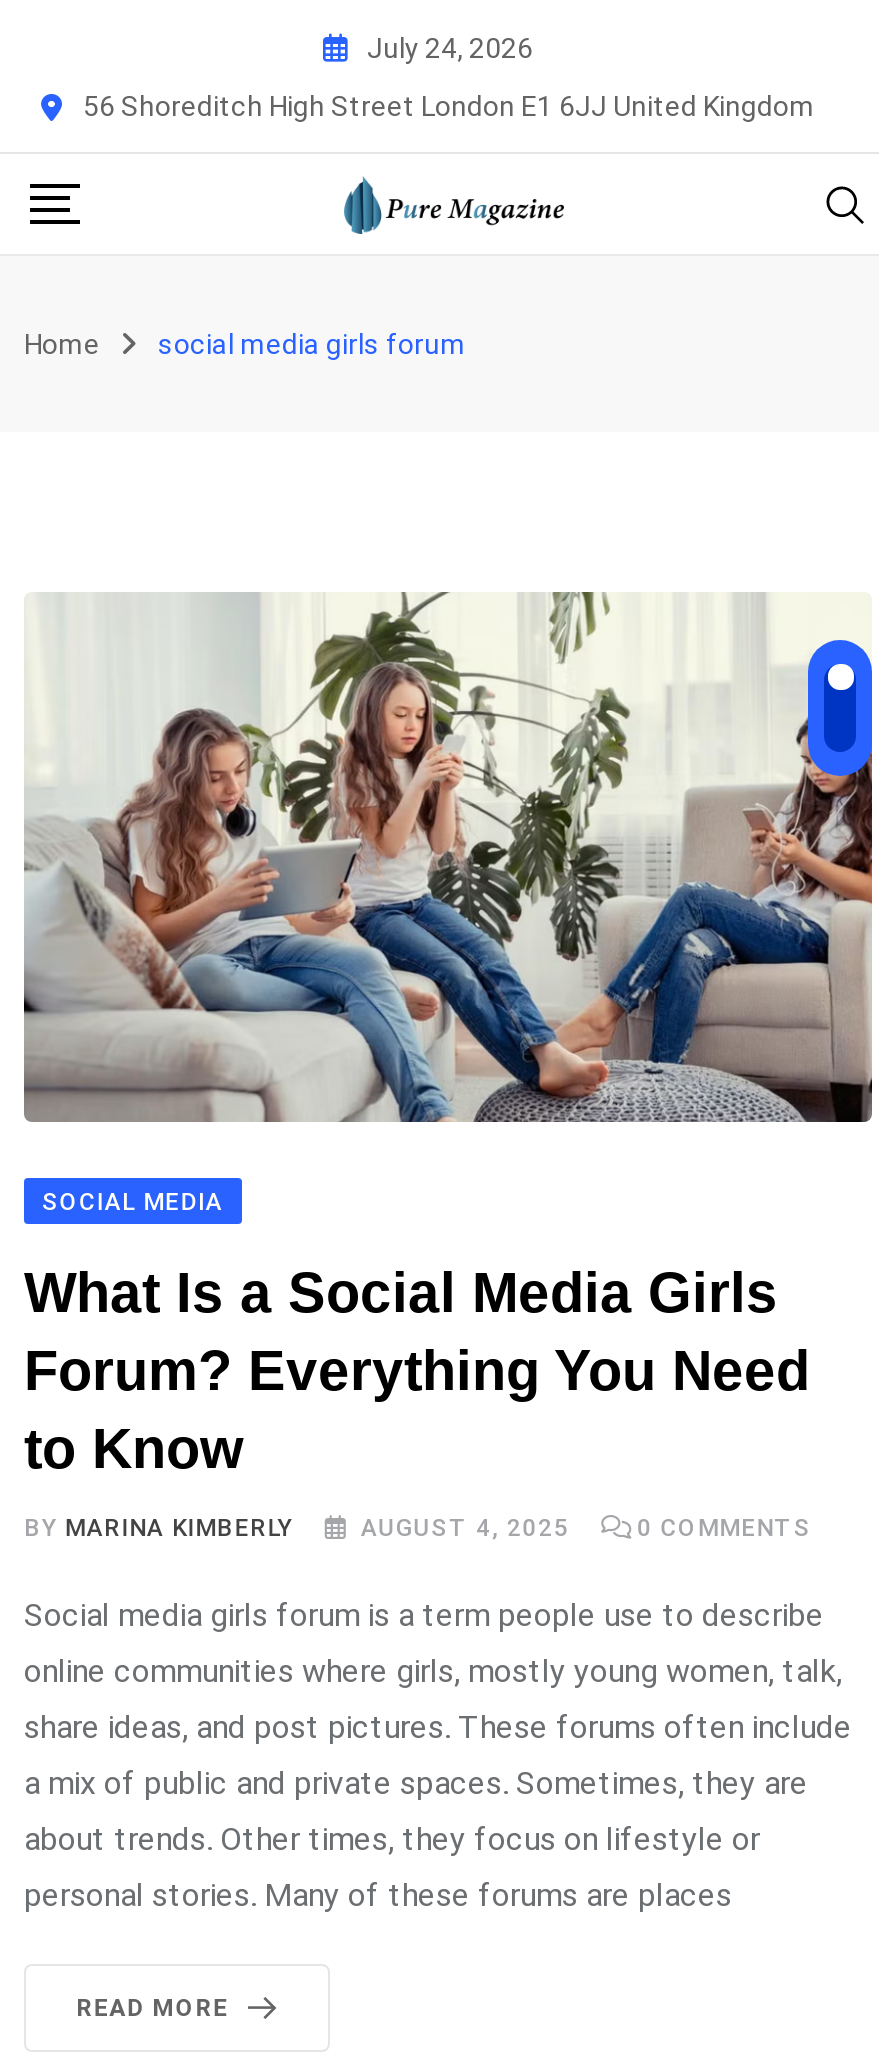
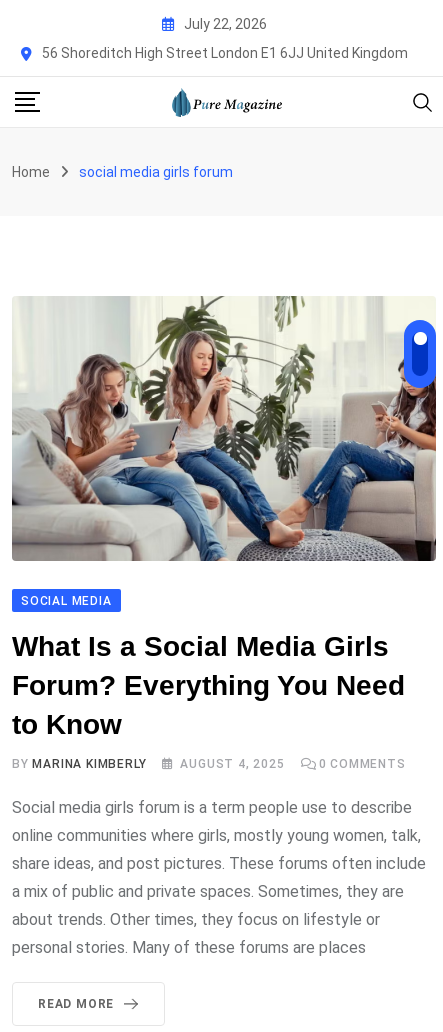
[367,31,533,63] July 24, 2026 -> [183,15,266,31] July 22, 2026

